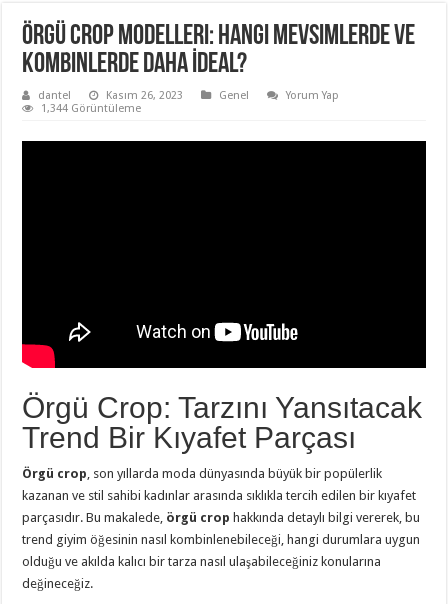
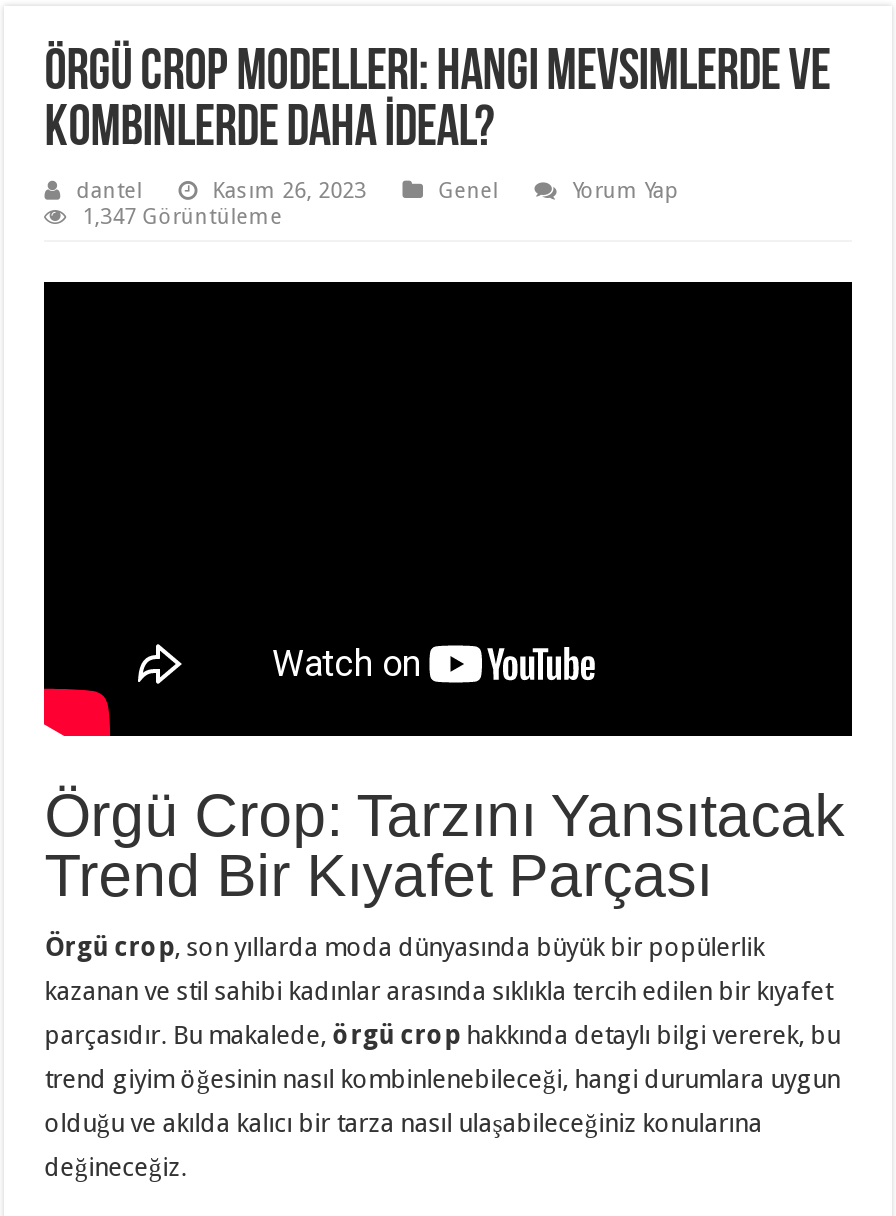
[41,102,141,115] 1,344 Görüntüleme -> [82,204,282,230] 1,347 Görüntüleme

